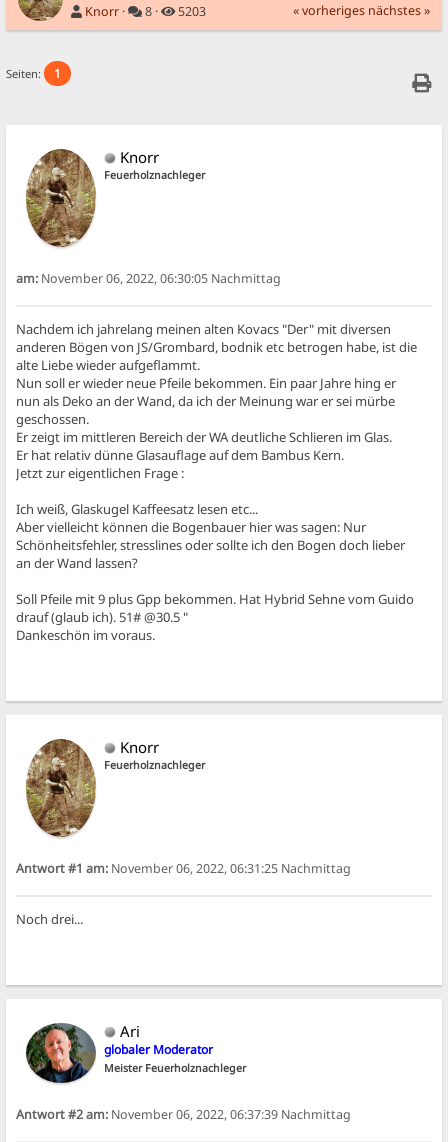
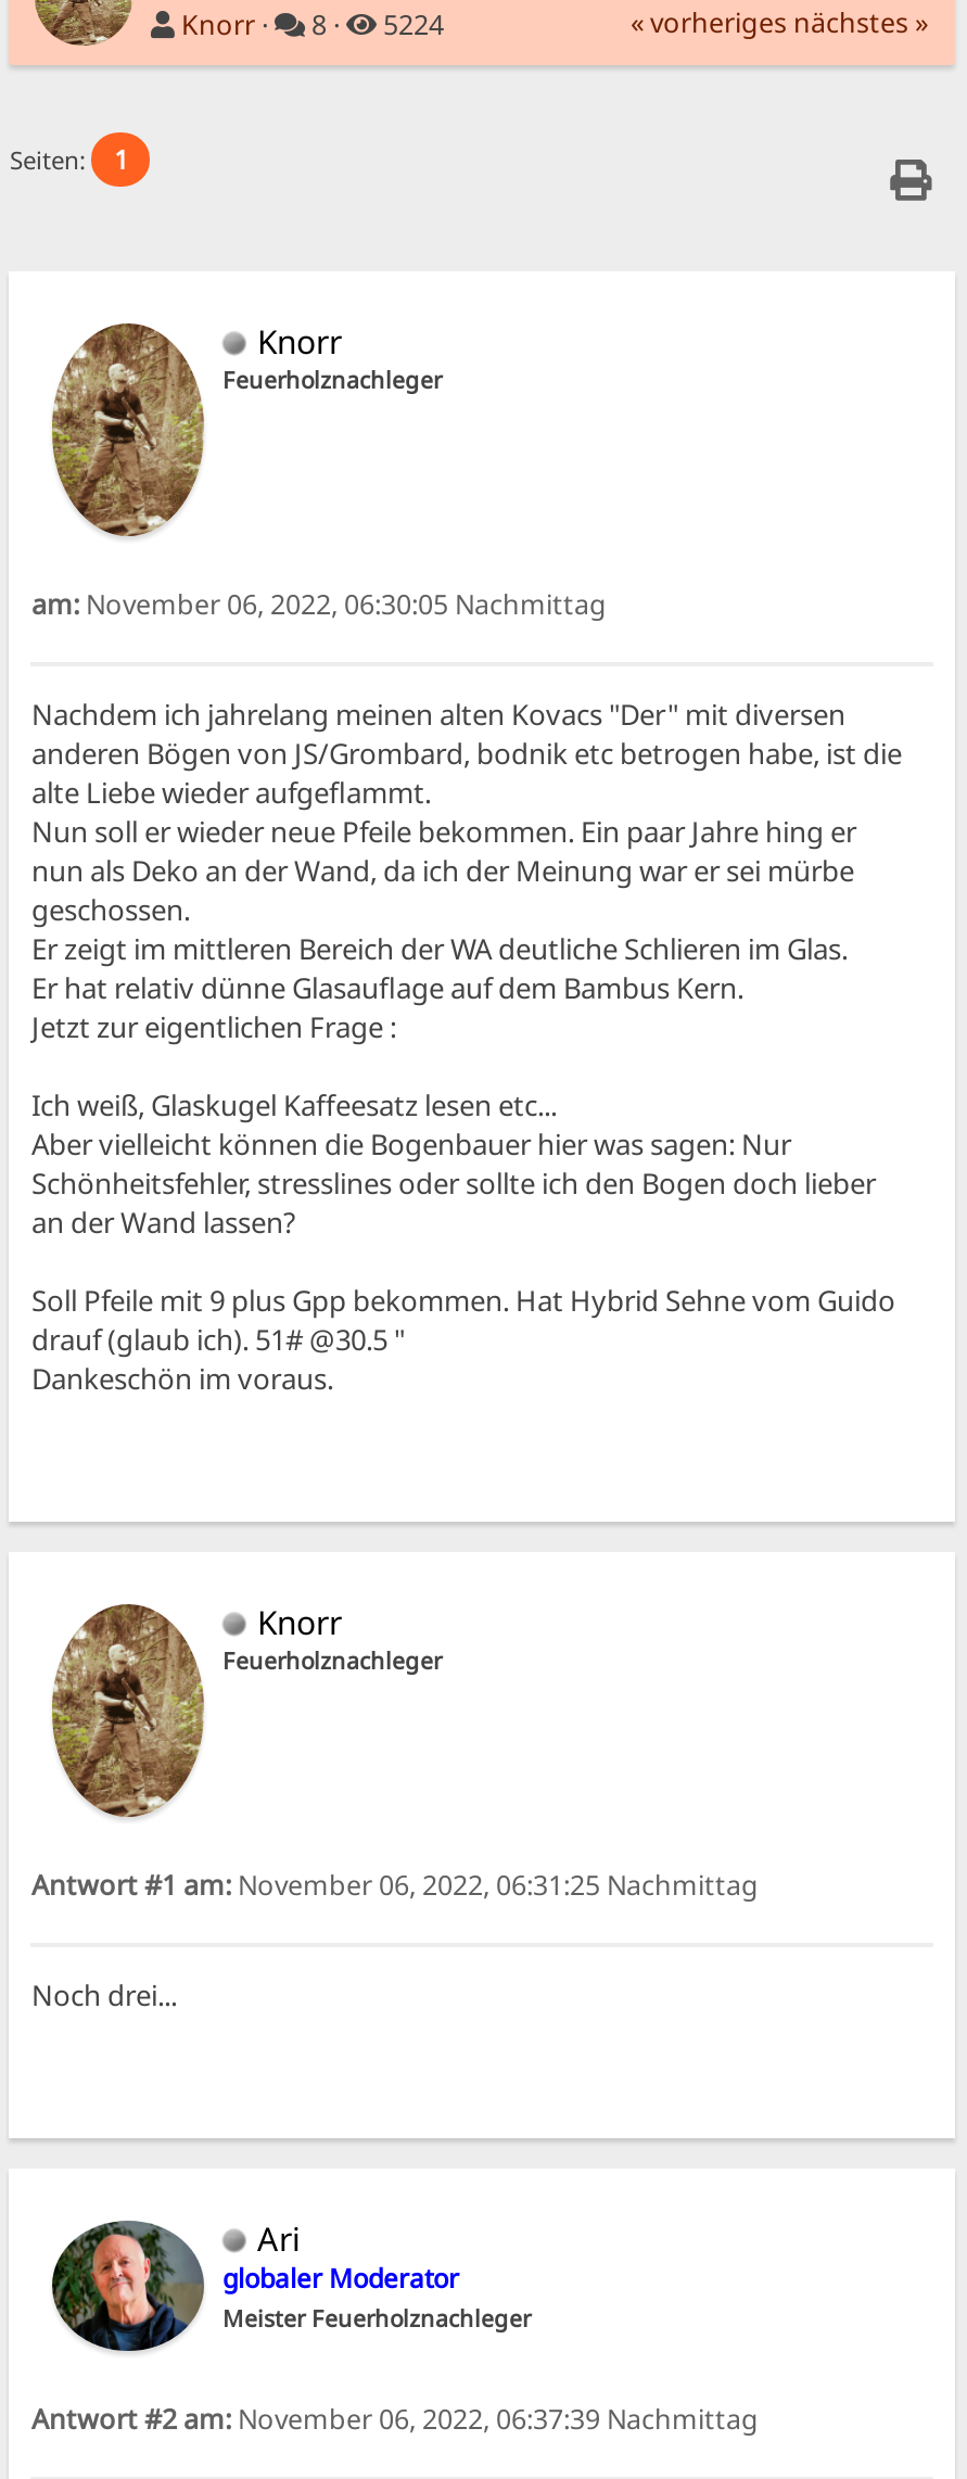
[85,3,206,20] Knorr · 8 · 5203 -> [181,6,444,43] Knorr · 8 · 5224

